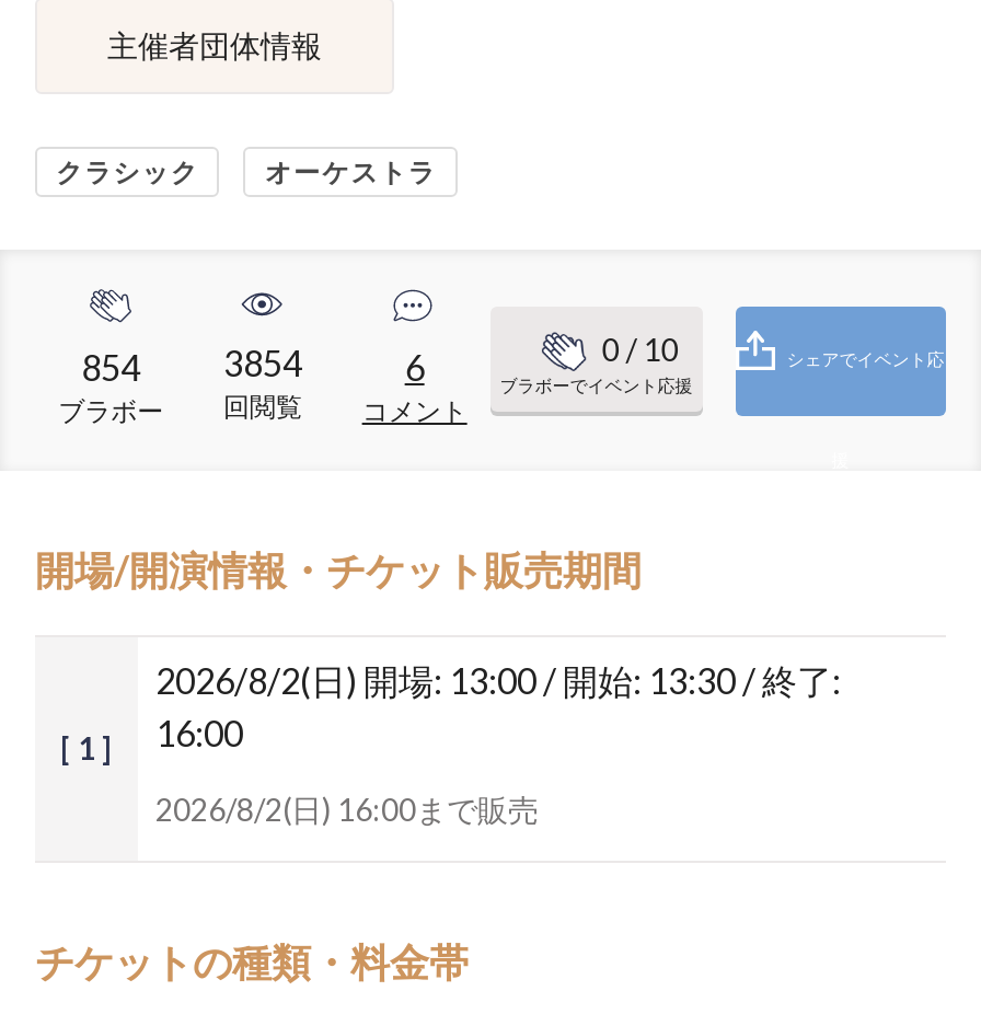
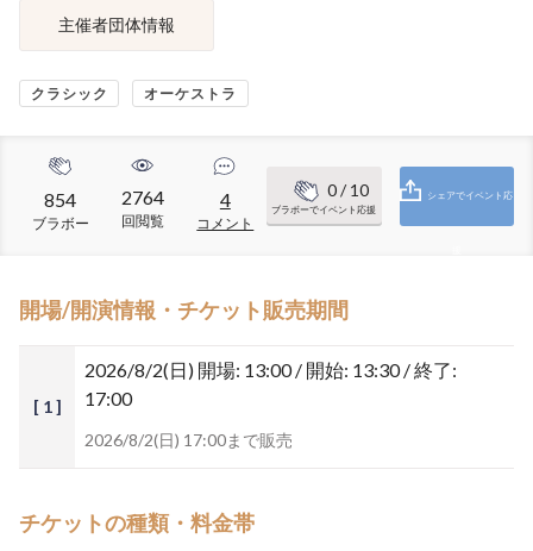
[81,342,302,387] 854 3854 -> [44,186,164,210] 854 2764
[405,345,424,387] 6 -> [220,187,231,210] 4
[60,712,243,767] [ 1 ] 16:00 -> [33,387,132,417] [ 1 ] 17:00
[155,791,539,828] 2026/8/2(日) 16:00まで販売 -> [84,430,293,450] 2026/8/2(日) 17:00まで販売

